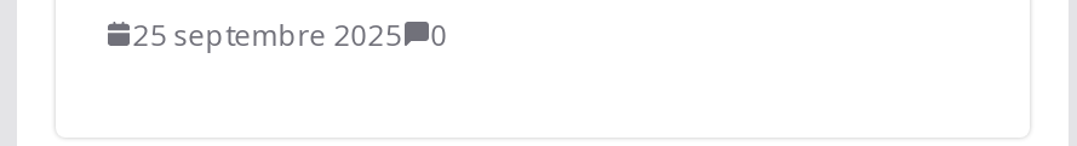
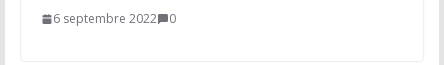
[133,14,448,55] 25 septembre 2025 0 -> [53,10,176,27] 6 septembre 2022 0

